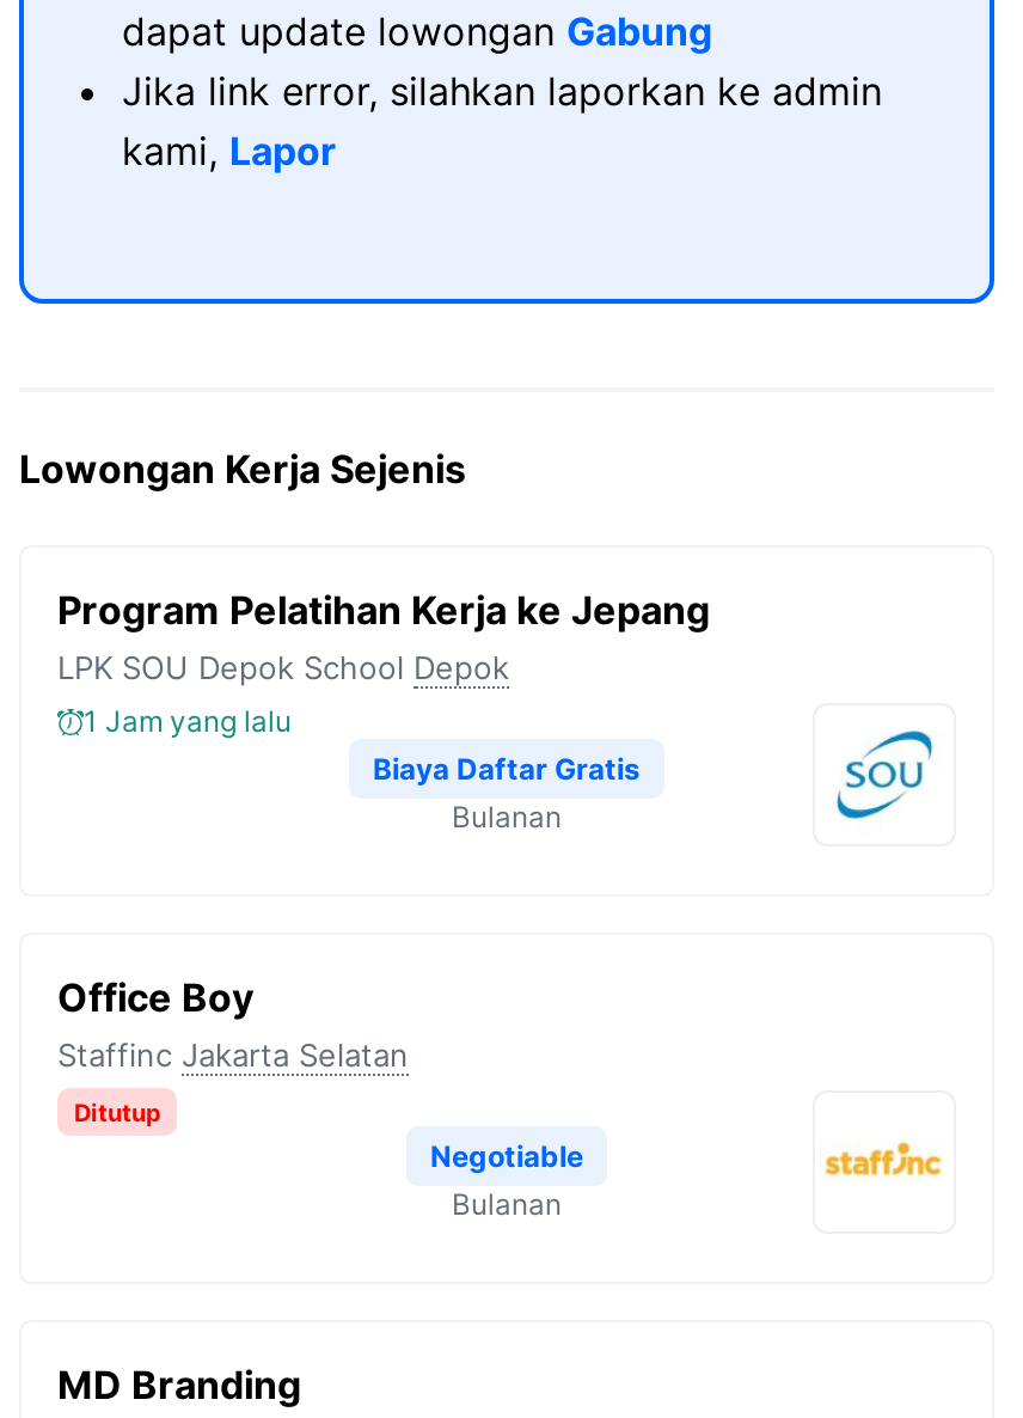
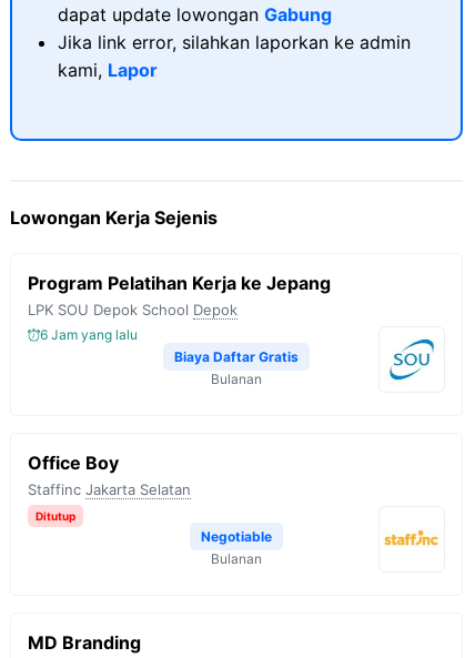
[84,703,292,739] 1 Jam yang lalu -> [40,326,138,343] 6 Jam yang lalu

